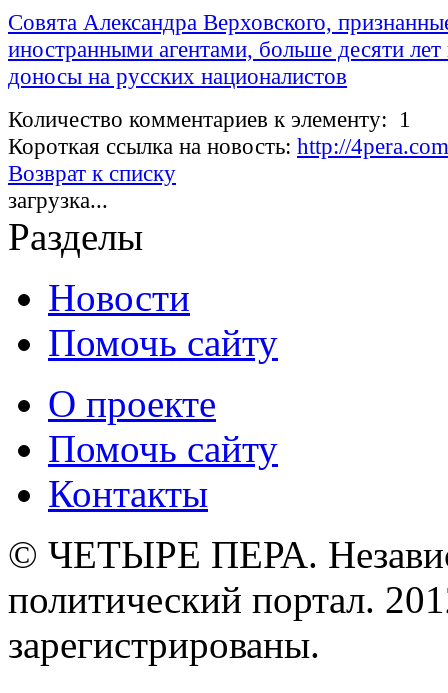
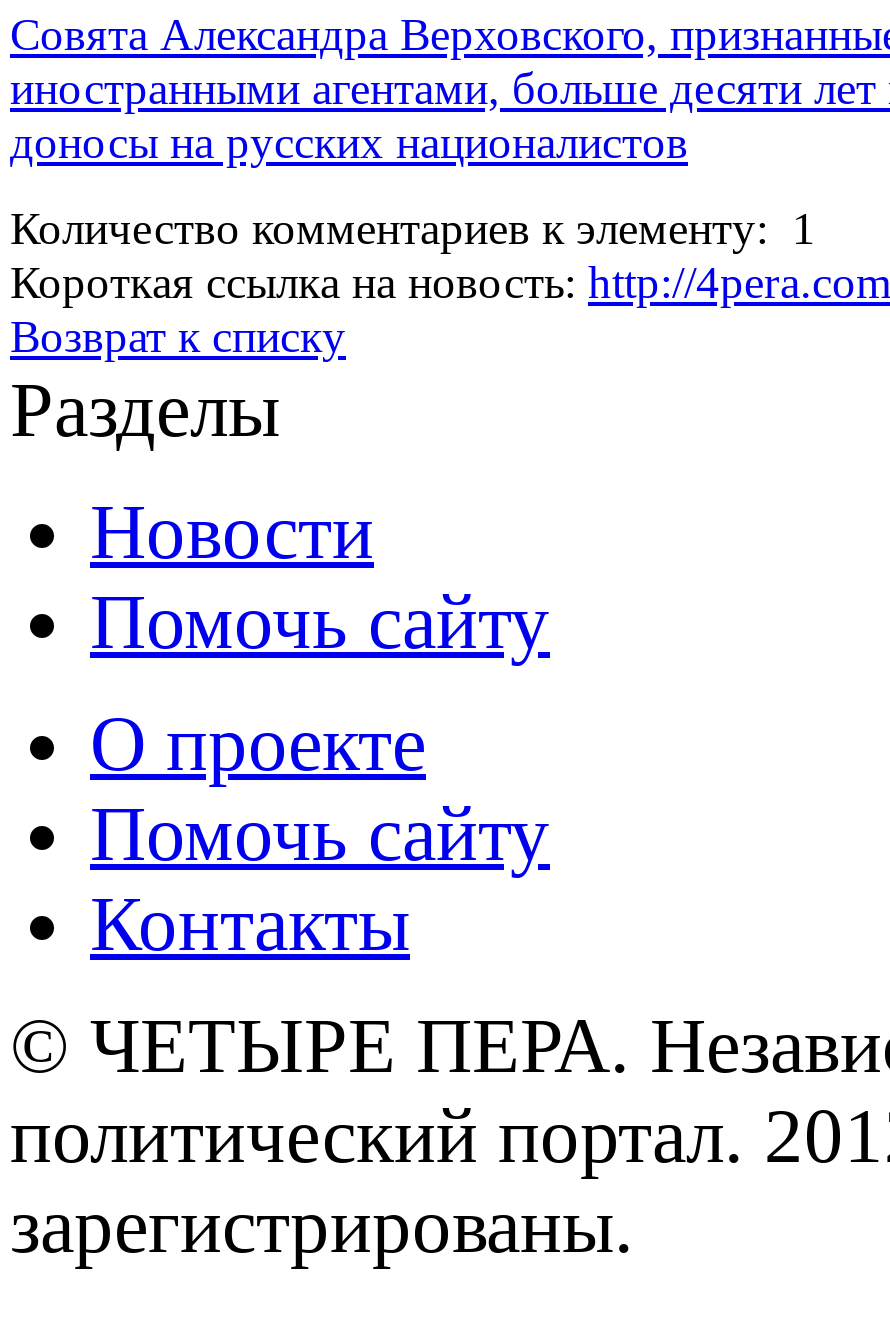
[8,187,108,213] загрузка... -> none

